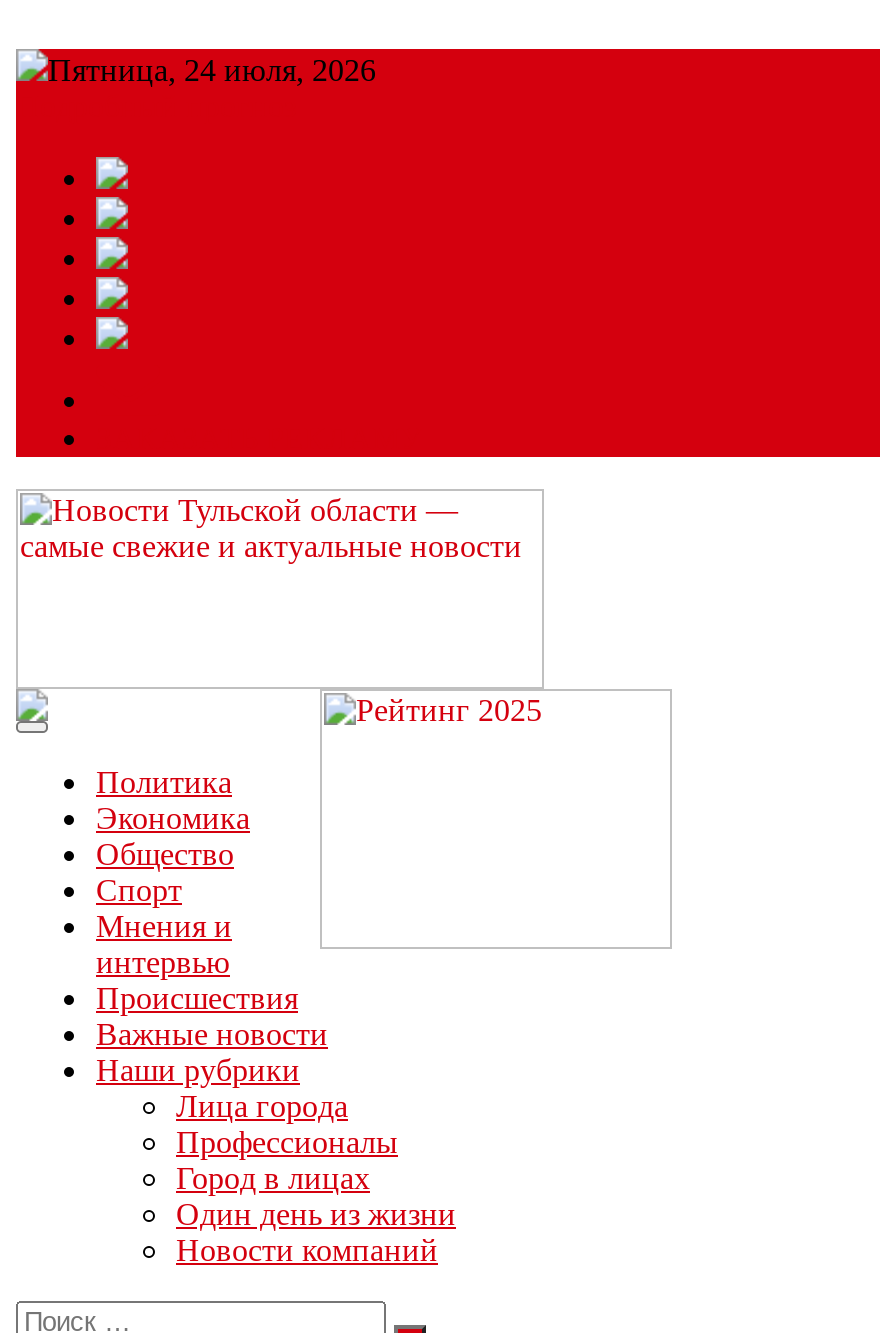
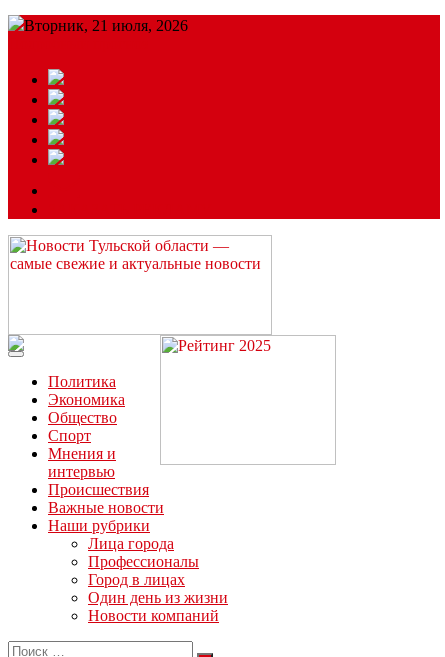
[48,53,376,87] Пятница, 24 июля, 2026 -> [24,17,188,34] Вторник, 21 июля, 2026

